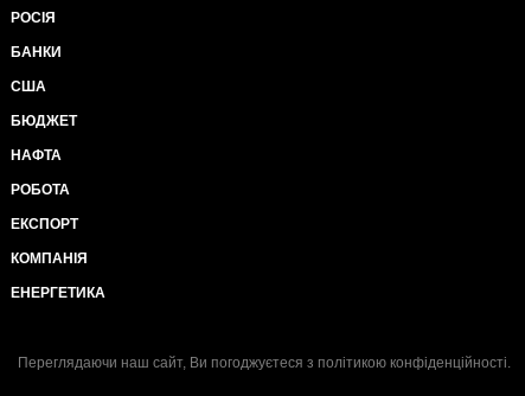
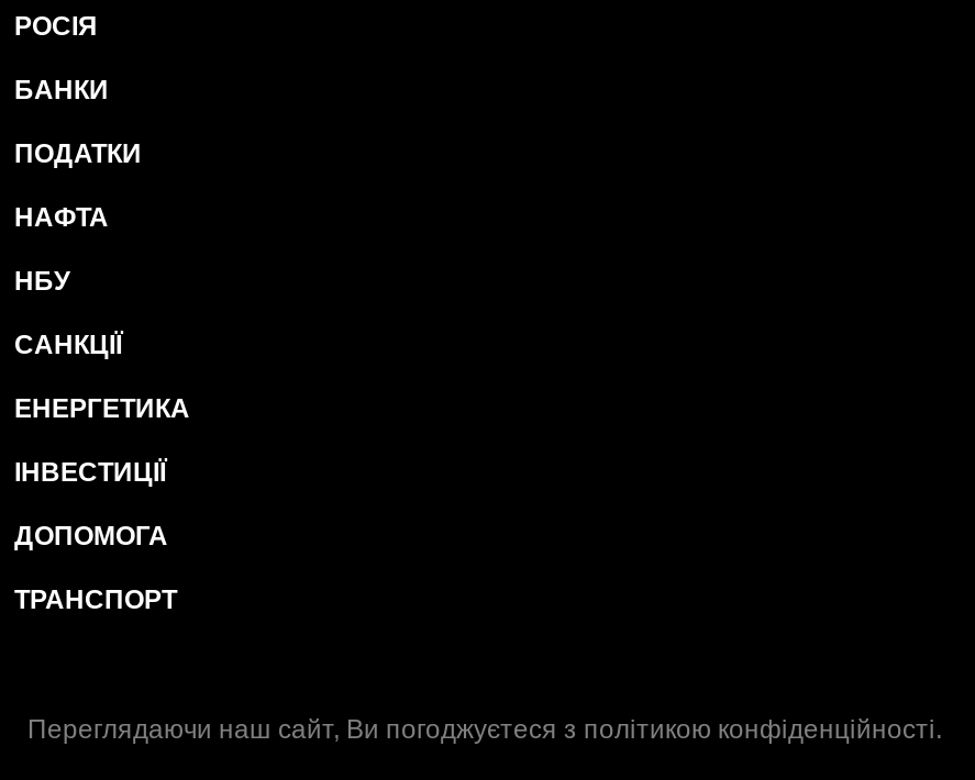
[11,78,77,129] США | БЮДЖЕТ -> [14,138,142,169] ПОДАТКИ
moved [11,147,62,164] -> [14,202,109,233]: НАФТА
[11,181,88,267] РОБОТА | ЕКСПОРТ | КОМПАНІЯ -> [14,266,122,360] НБУ | САНКЦІЇ
moved [11,285,105,301] -> [14,393,190,424]: ЕНЕРГЕТИКА
none -> [14,457,177,615] ІНВЕСТИЦІЇ | ДОПОМОГА | ТРАНСПОРТ

